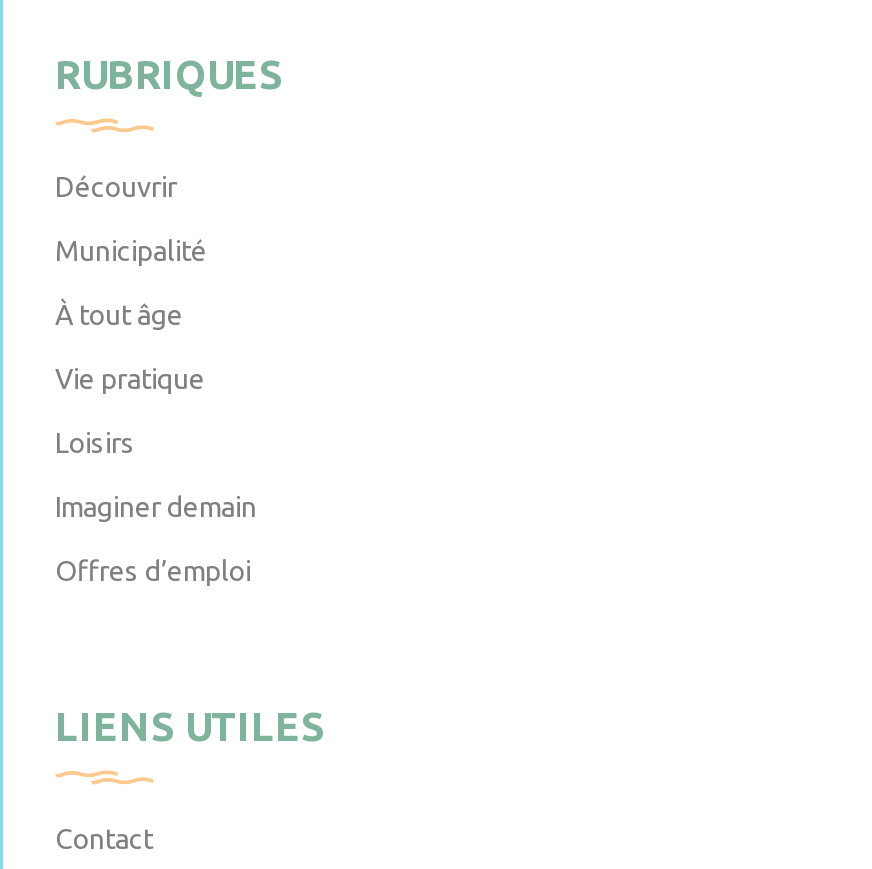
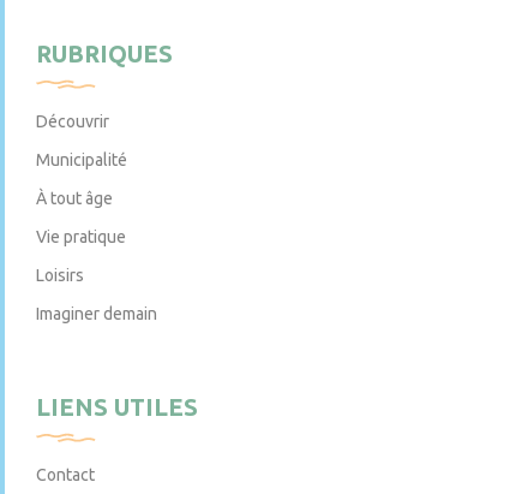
[55,556,251,588] Offres d’emploi -> none

